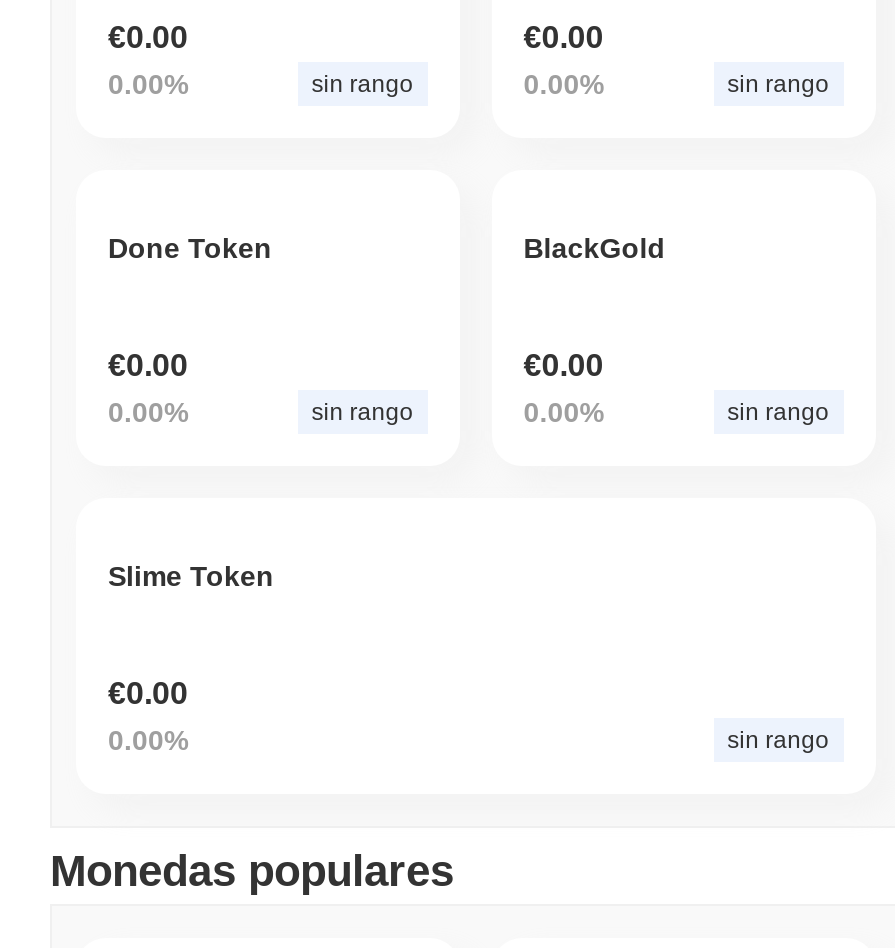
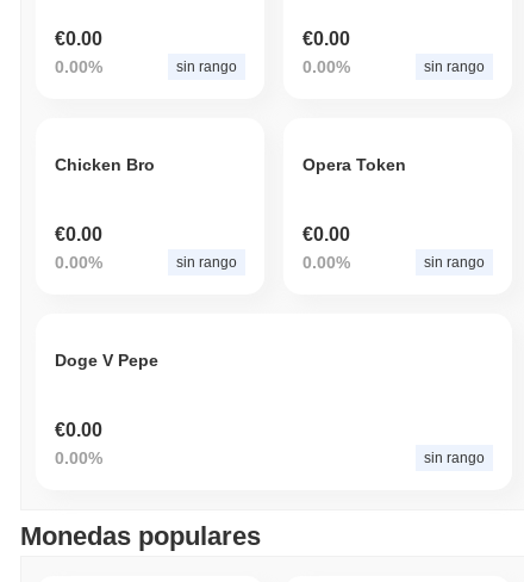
[108,232,272,264] Done Token -> [55,155,155,174] Chicken Bro
[524,232,666,264] BlackGold -> [302,155,406,174] Opera Token
[108,560,274,592] Slime Token -> [55,351,158,370] Doge V Pepe

